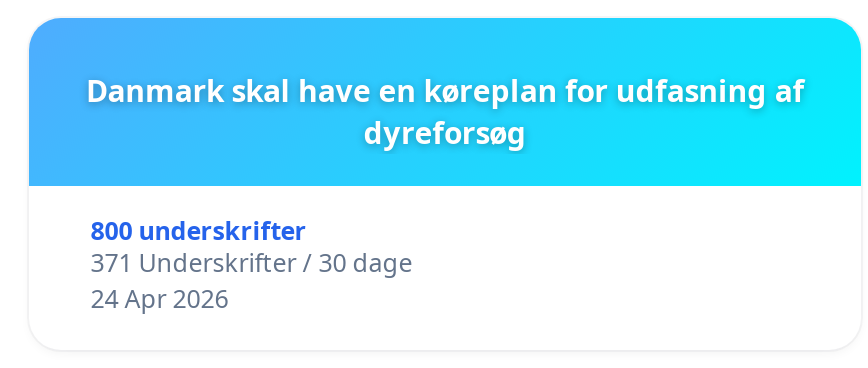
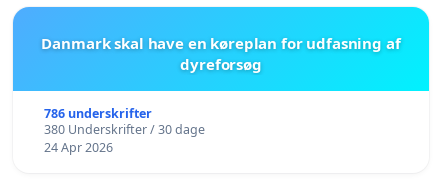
[91,214,307,248] 800 underskrifter -> [44,105,152,122] 786 underskrifter
[91,246,413,280] 371 Underskrifter / 30 dage -> [44,121,205,138] 380 Underskrifter / 30 dage

